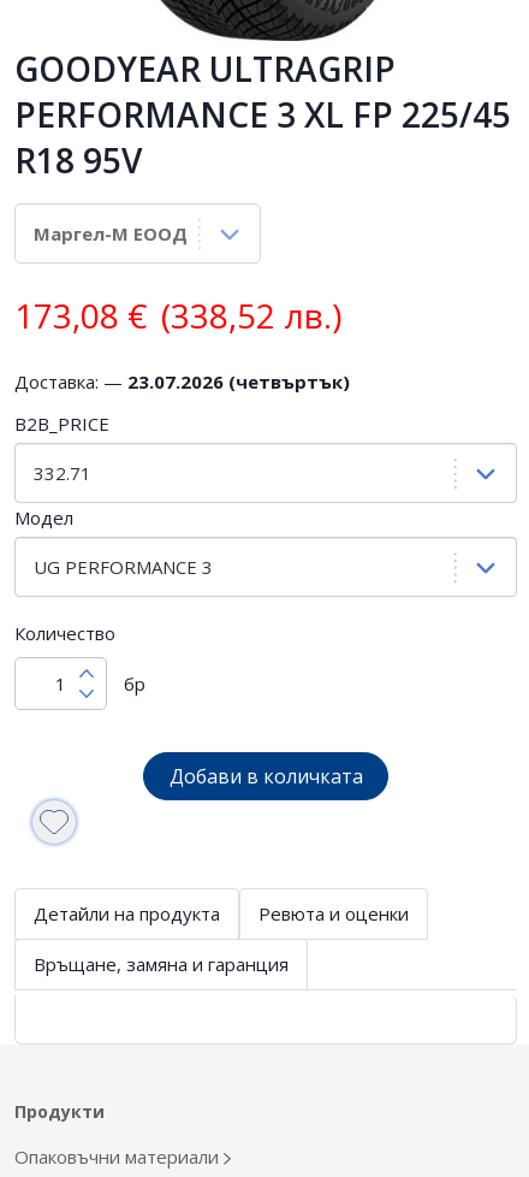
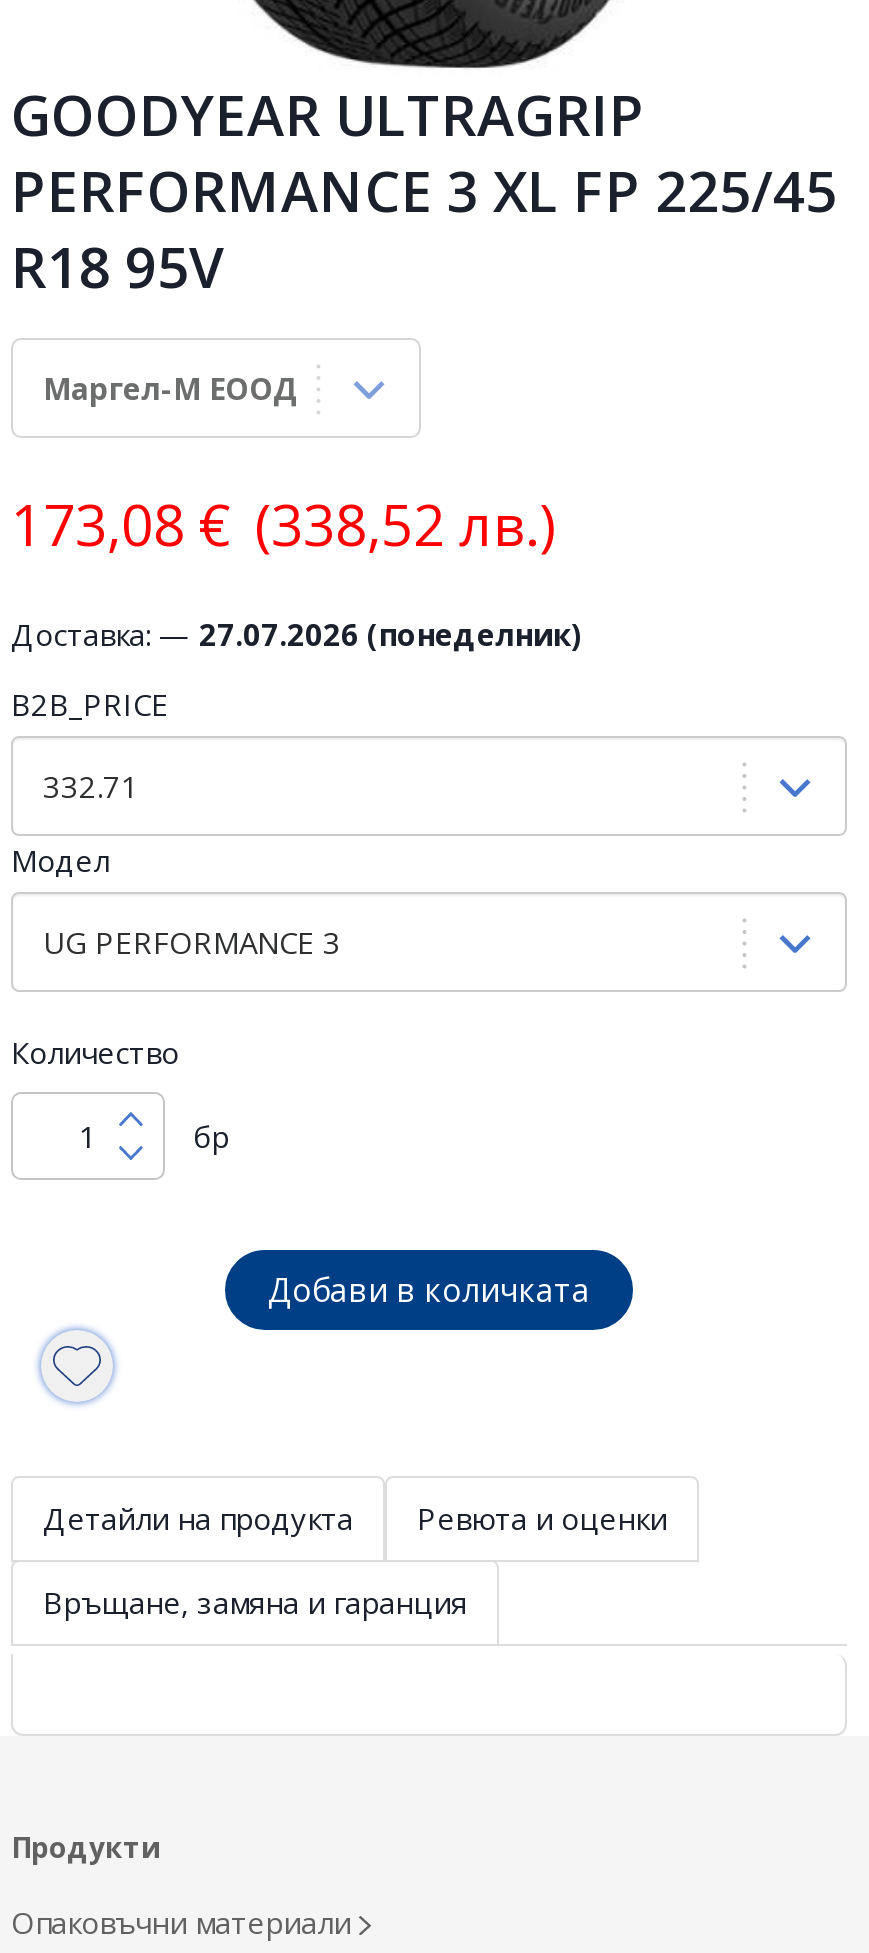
[14,369,350,393] Доставка: — 23.07.2026 (четвъртък) -> [11,614,583,654] Доставка: — 27.07.2026 (понеделник)

